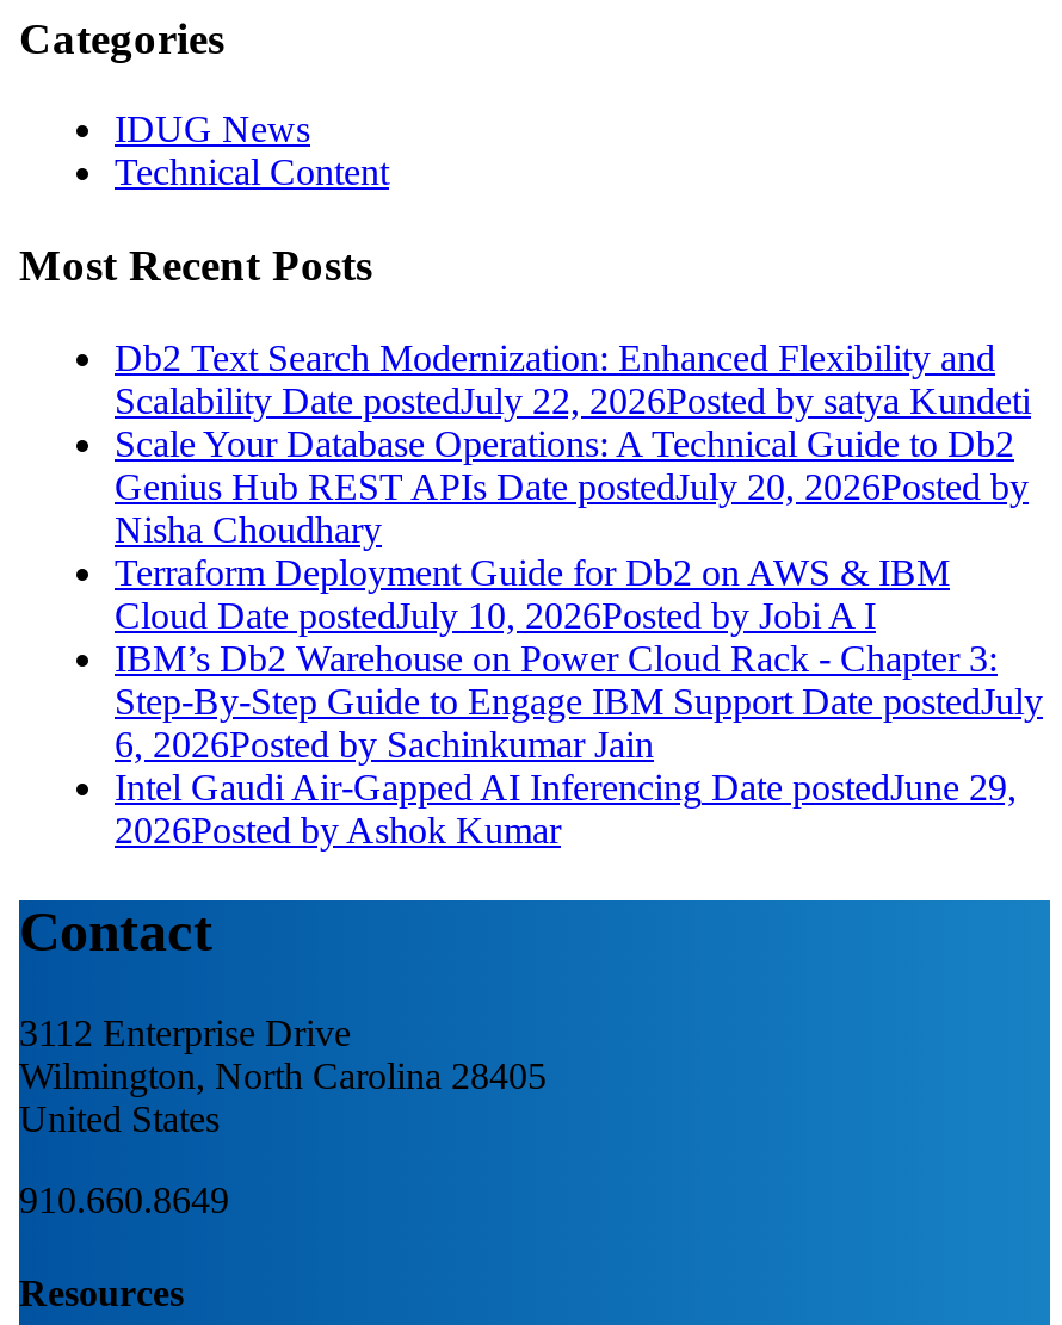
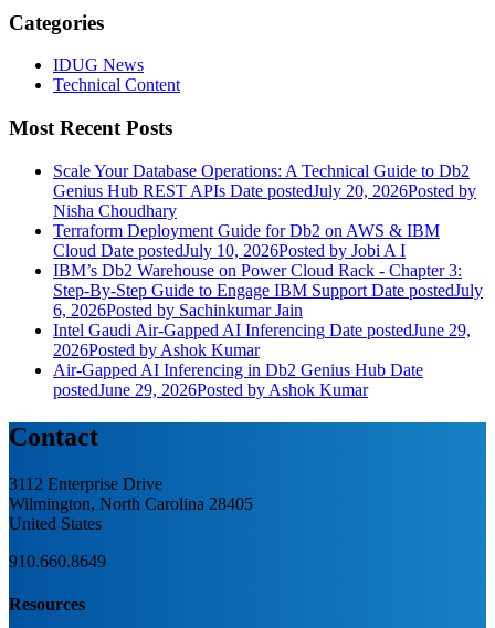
[115,337,1031,421] Db2 Text Search Modernization: Enhanced Flexibility and | Scalability Date postedJuly 22, 2026Posted by satya Kundeti -> none
moved [115,423,1043,850] -> [53,161,483,359]: Scale Your Database Operations: A Technical Guide to Db2 | Genius Hub REST APIs Date postedJuly 20, 2026Posted by | Nisha Choudhary | ... | Intel Gaudi Air-Gapped AI Inferencing Date postedJune 29, | 2026Posted by Ashok Kumar
none -> [53,360,423,399] Air-Gapped AI Inferencing in Db2 Genius Hub Date | postedJune 29, 2026Posted by Ashok Kumar

